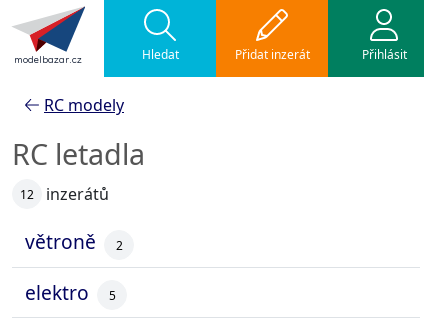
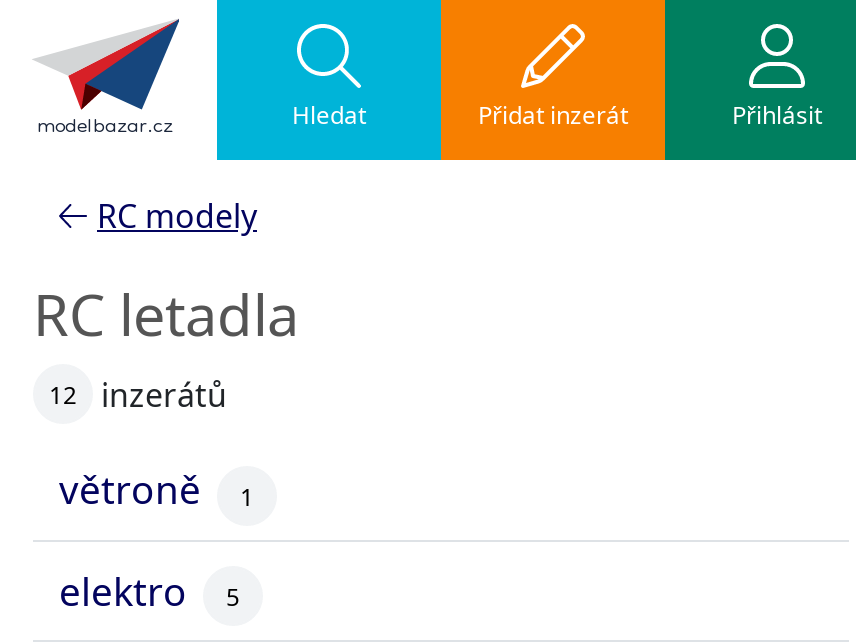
[25,228,122,255] větroně 2 -> [59,462,254,516] větroně 1

